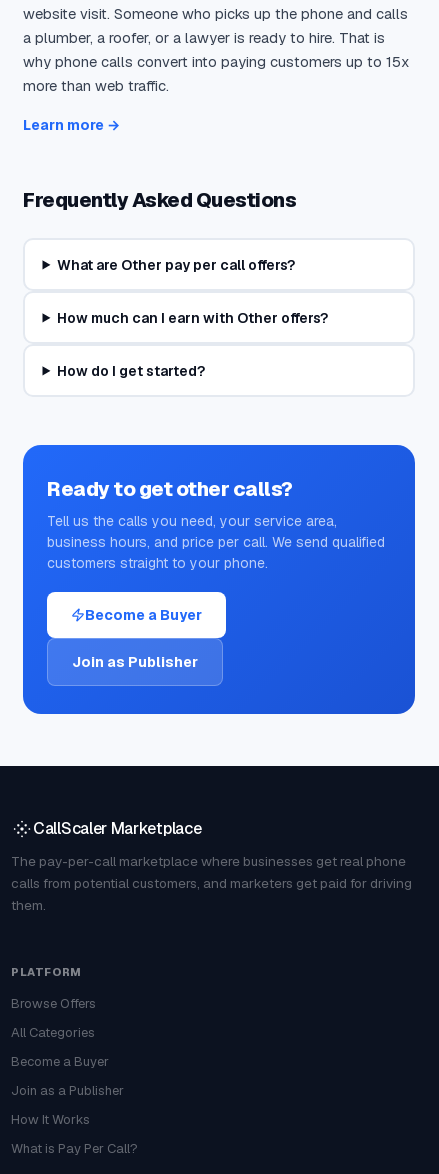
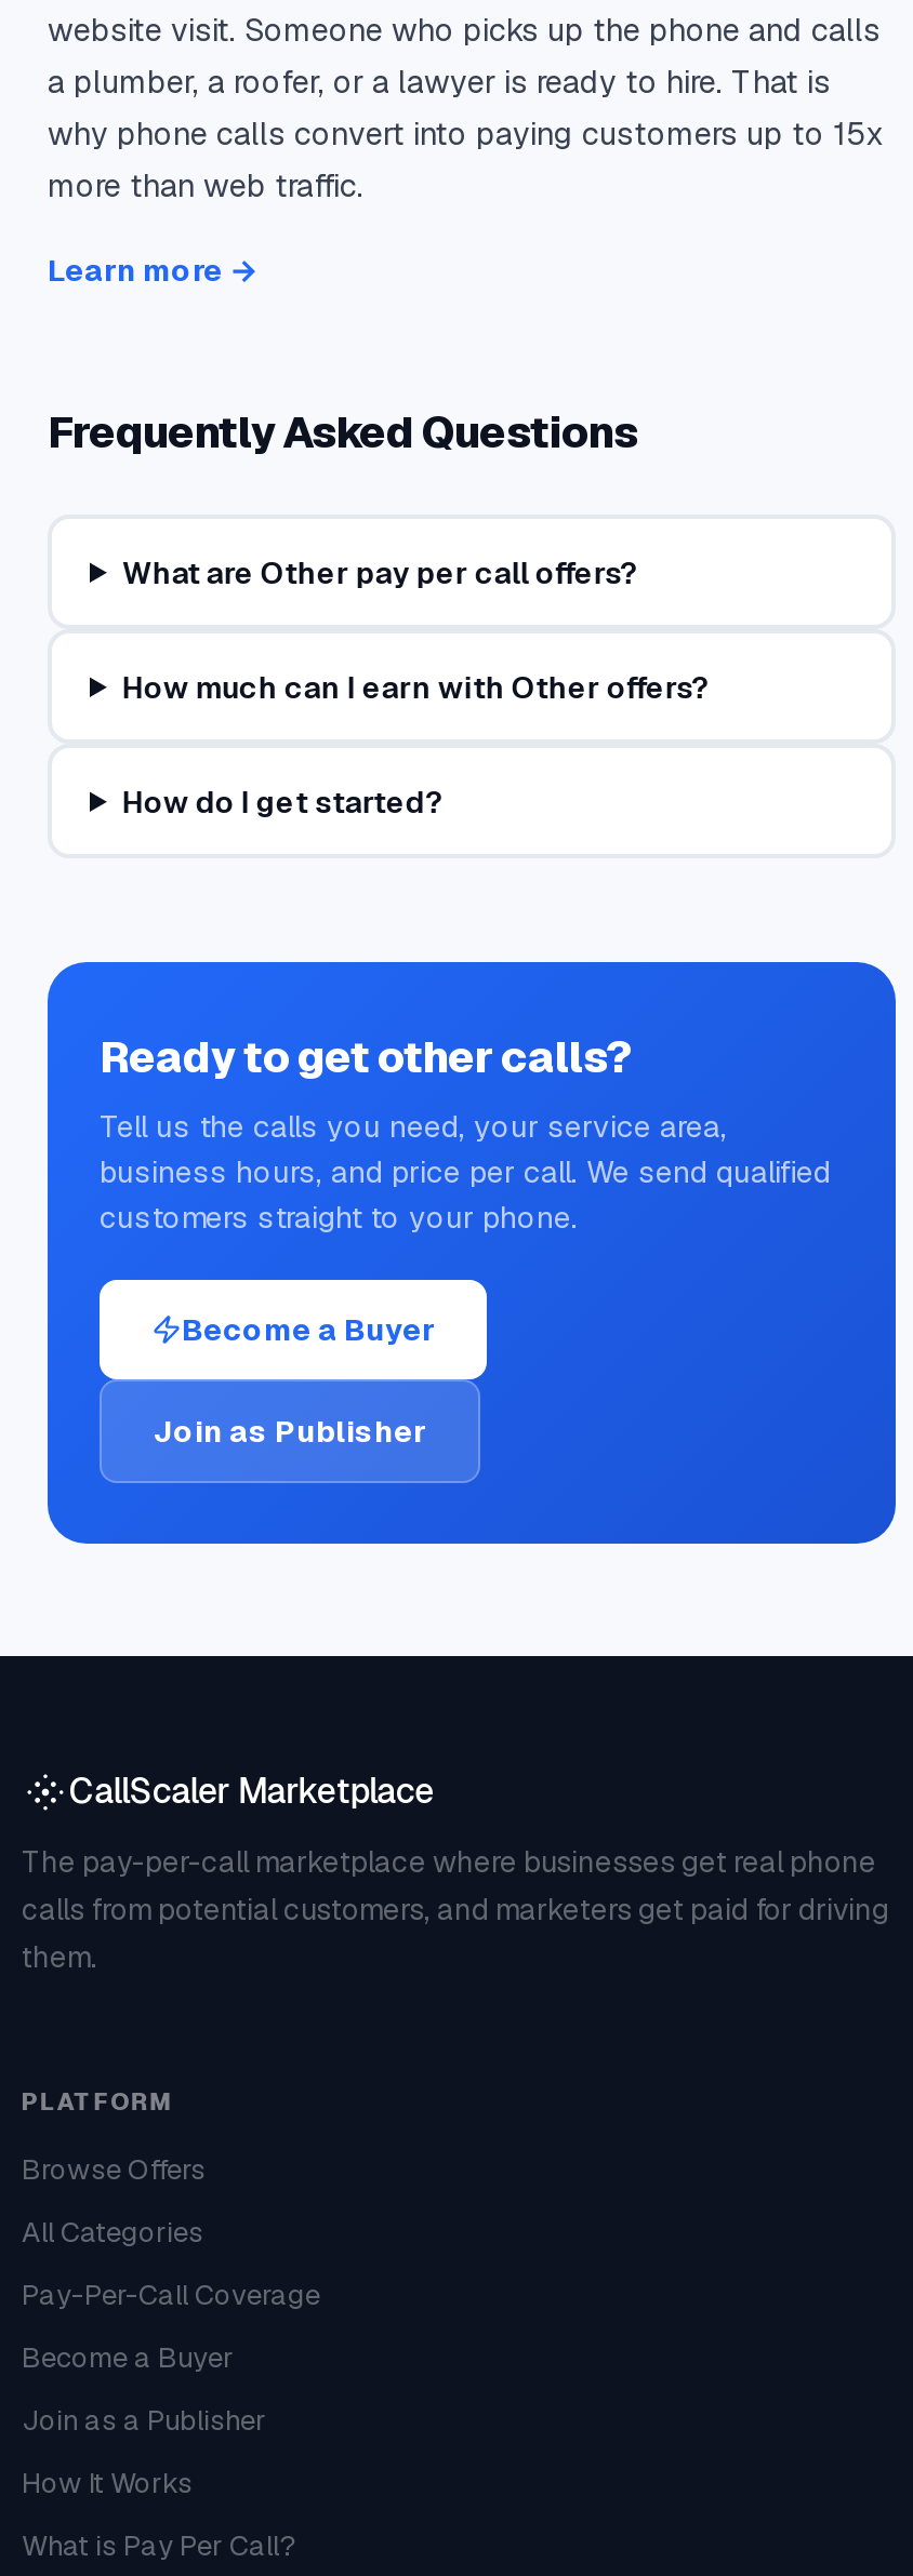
none -> [22,2277,320,2313] Pay-Per-Call Coverage

